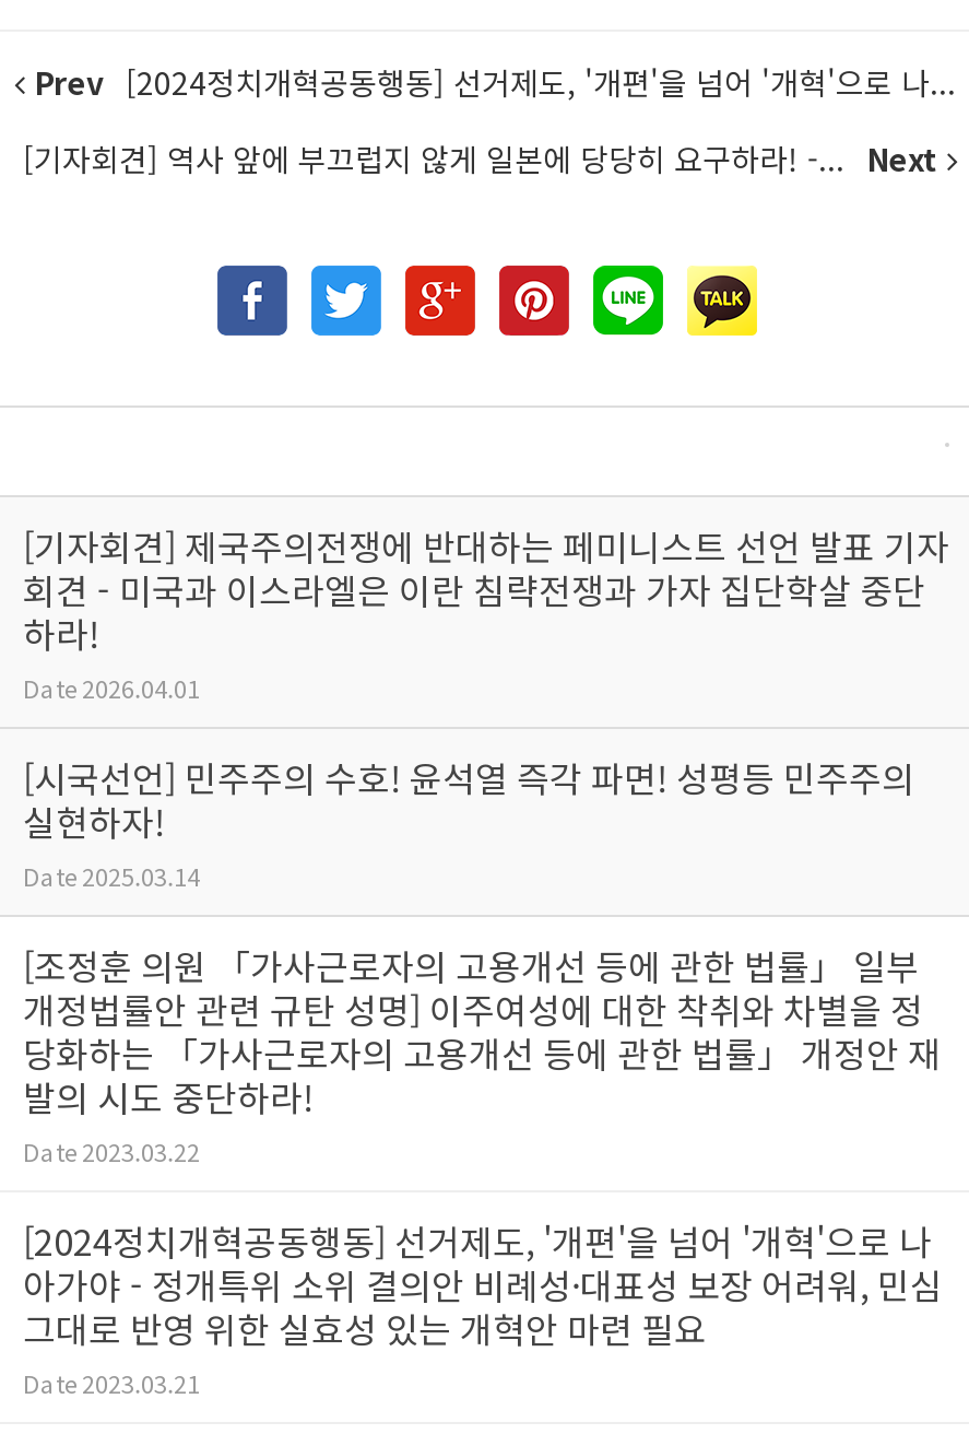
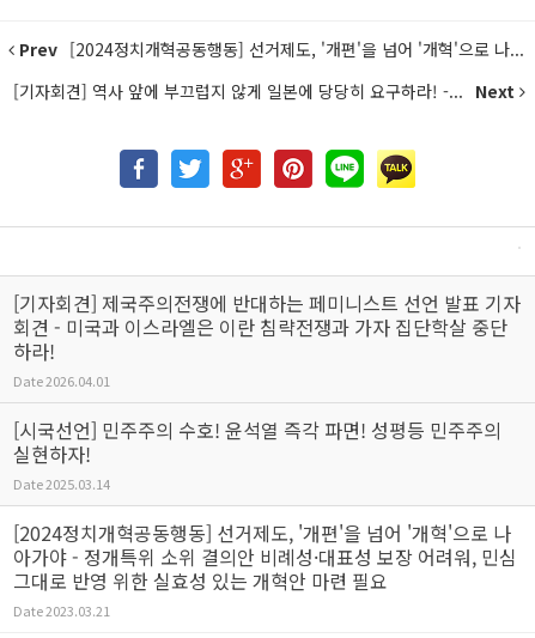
[23,938,941,1168] [조정훈 의원 「가사근로자의 고용개선 등에 관한 법률」 일부 | 개정법률안 관련 규탄 성명] 이주여성에 대한 착취와 차별을 정 | 당화하는 「가사근로자의 고용개선 등에 관한 법률」 개정안 재 | 발의 시도 중단하라! | Date 2023.03.22 -> none

